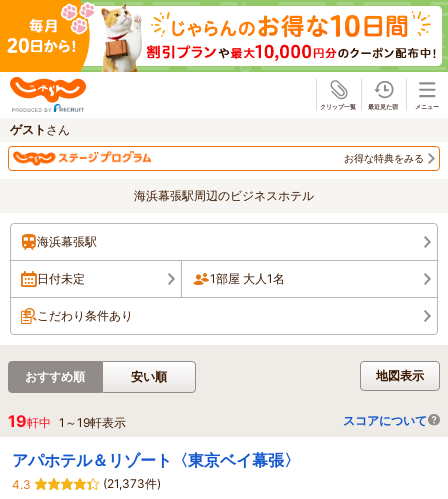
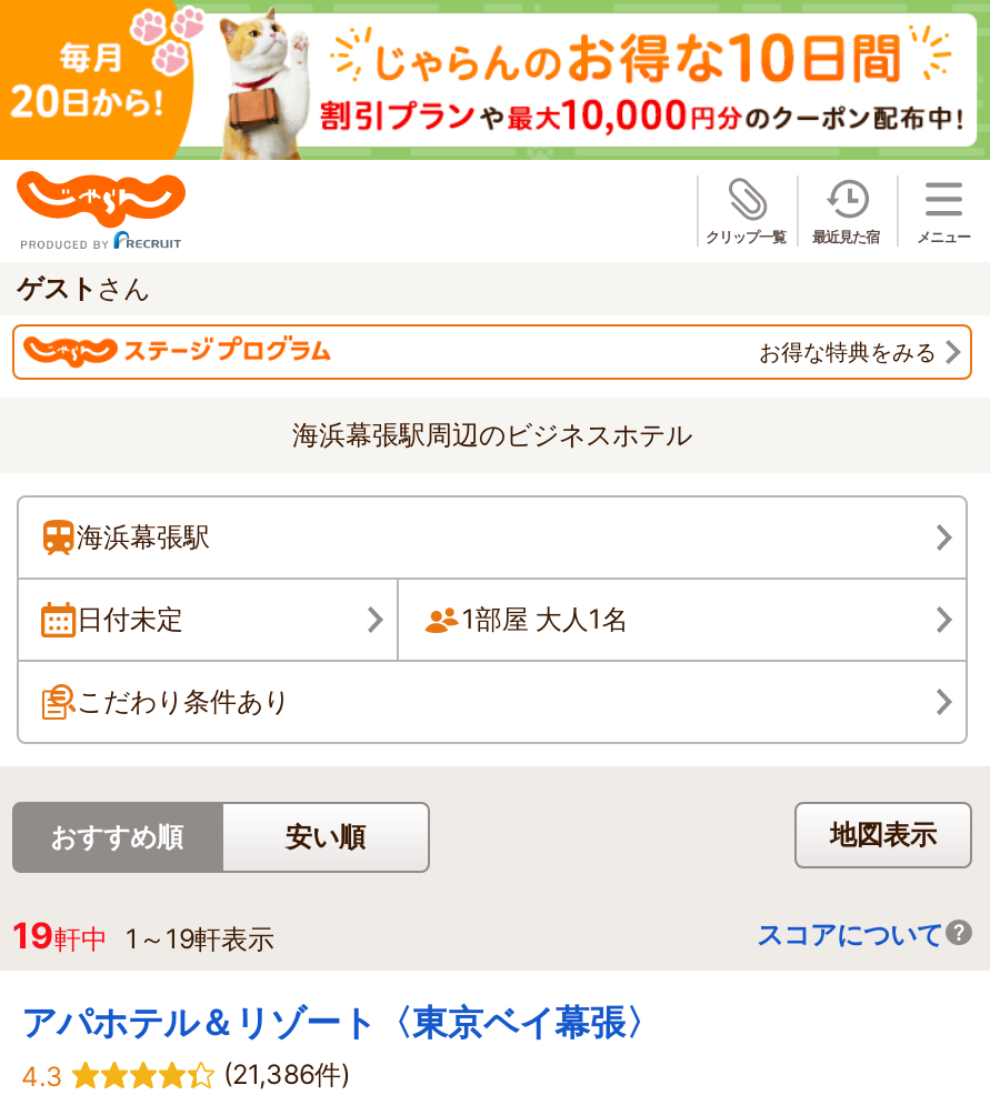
[103,476,161,491] (21,373件) -> [223,1057,350,1090] (21,386件)

